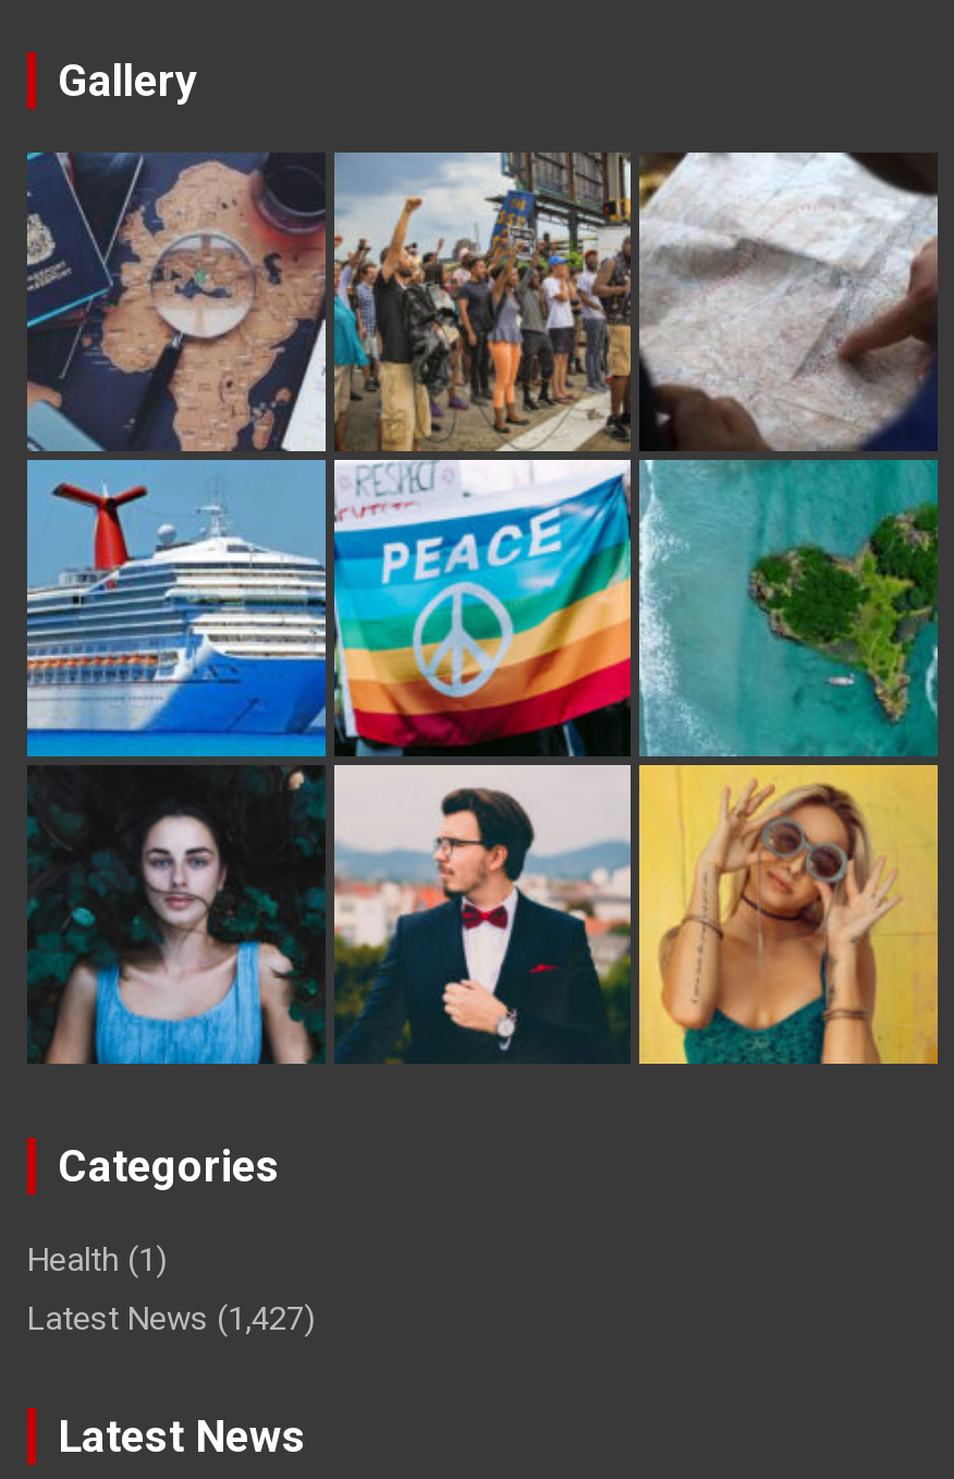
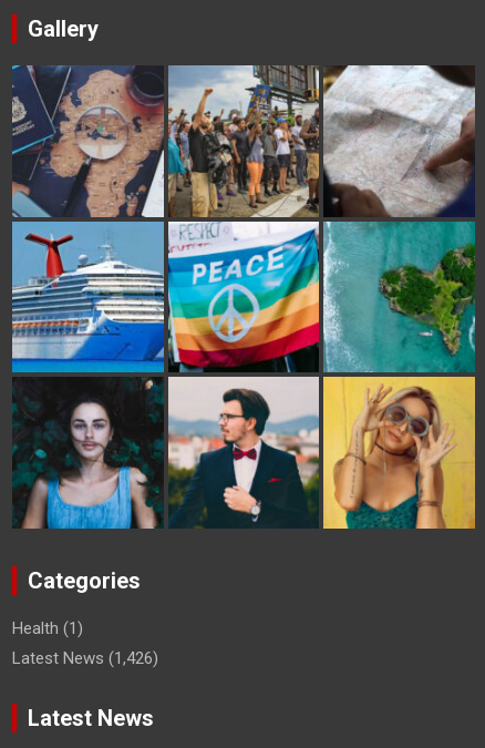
[27,1299,315,1338] Latest News (1,427) -> [12,648,158,668] Latest News (1,426)

